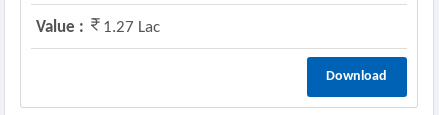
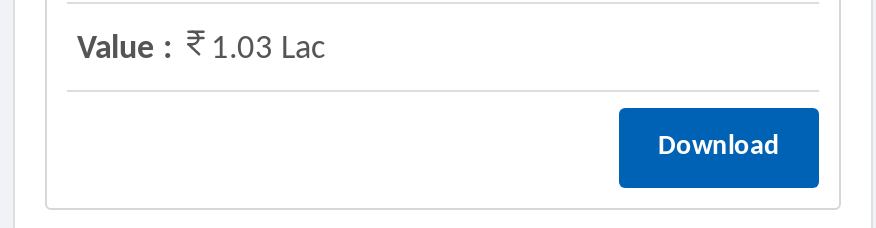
[36,19,160,36] Value : 1.27 Lac -> [77,32,325,66] Value : 1.03 Lac

